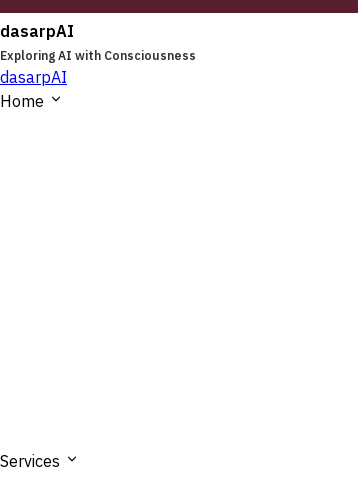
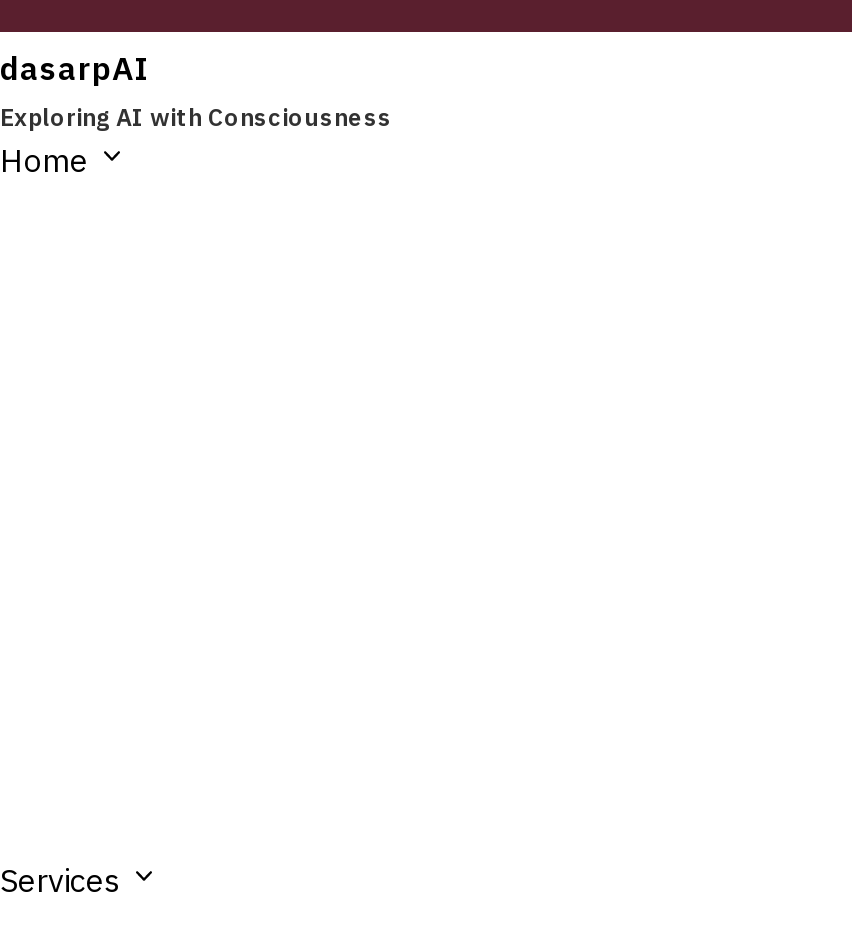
[0,67,67,87] dasarpAI -> none

